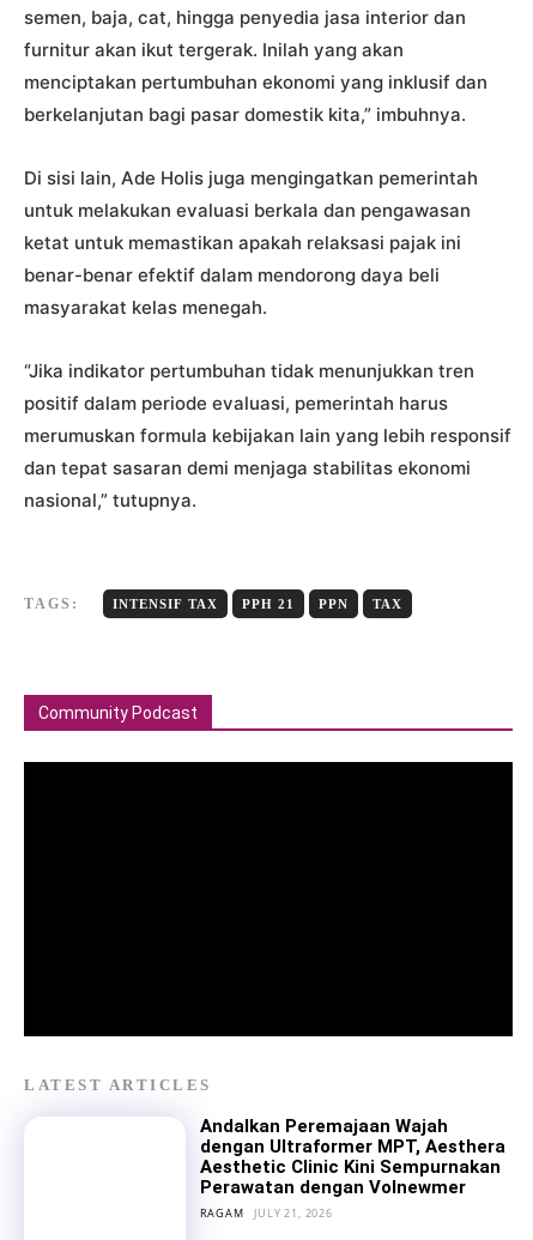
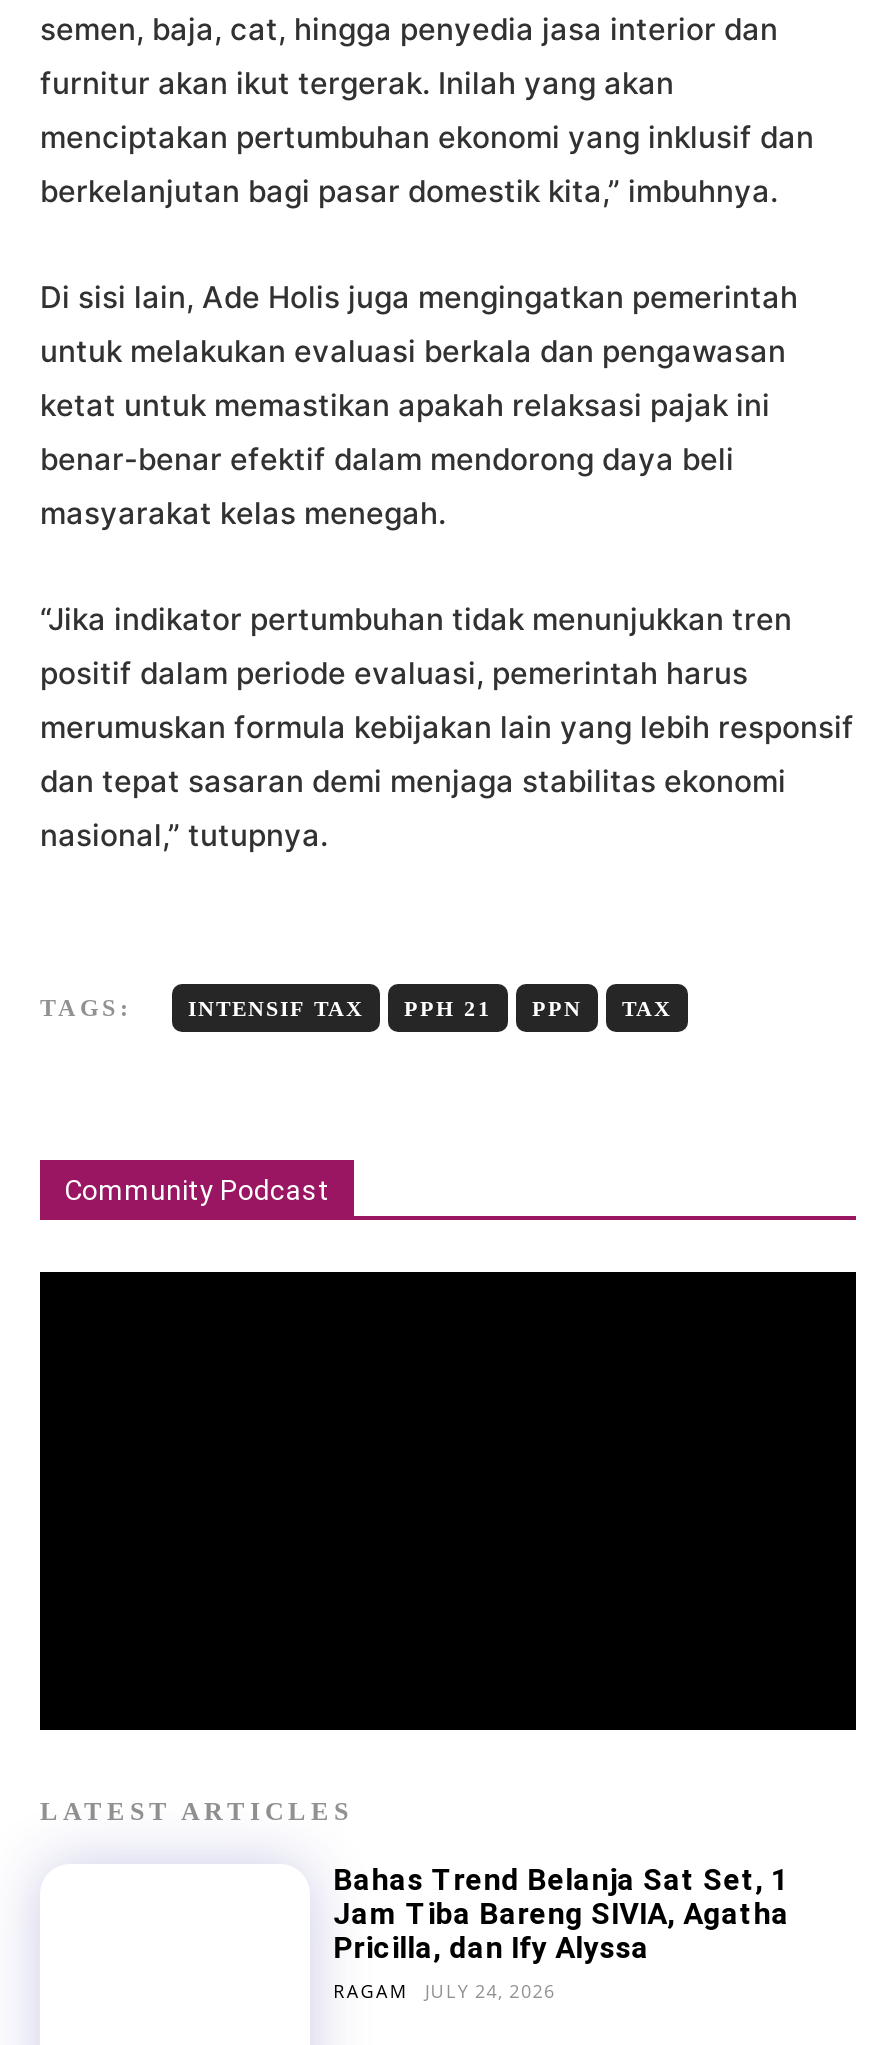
[200,1115,505,1198] Andalkan Peremajaan Wajah | dengan Ultraformer MPT, Aesthera | Aesthetic Clinic Kini Sempurnakan | Perawatan dengan Volnewmer -> [333,1862,789,1966] Bahas Trend Belanja Sat Set, 1 | Jam Tiba Bareng SIVIA, Agatha | Pricilla, dan Ify Alyssa
[200,1205,333,1221] RAGAM JULY 21, 2026 -> [333,1978,556,2004] RAGAM JULY 24, 2026

